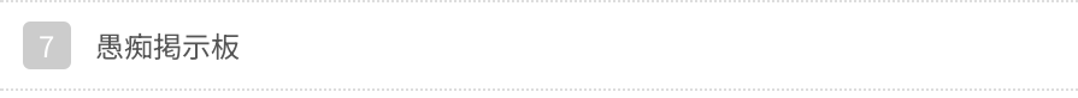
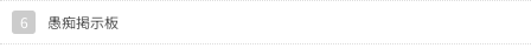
[39,24,240,65] 7 愚痴掲示板 -> [20,12,119,32] 6 愚痴掲示板

